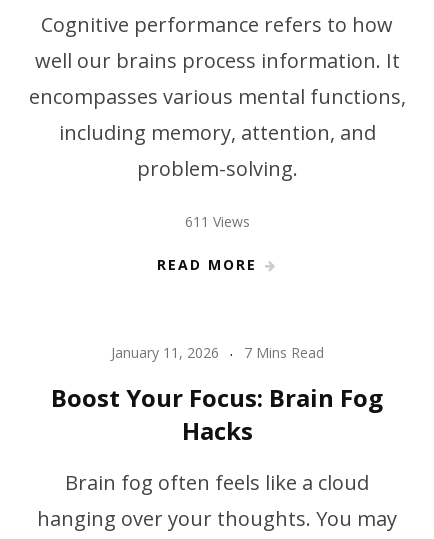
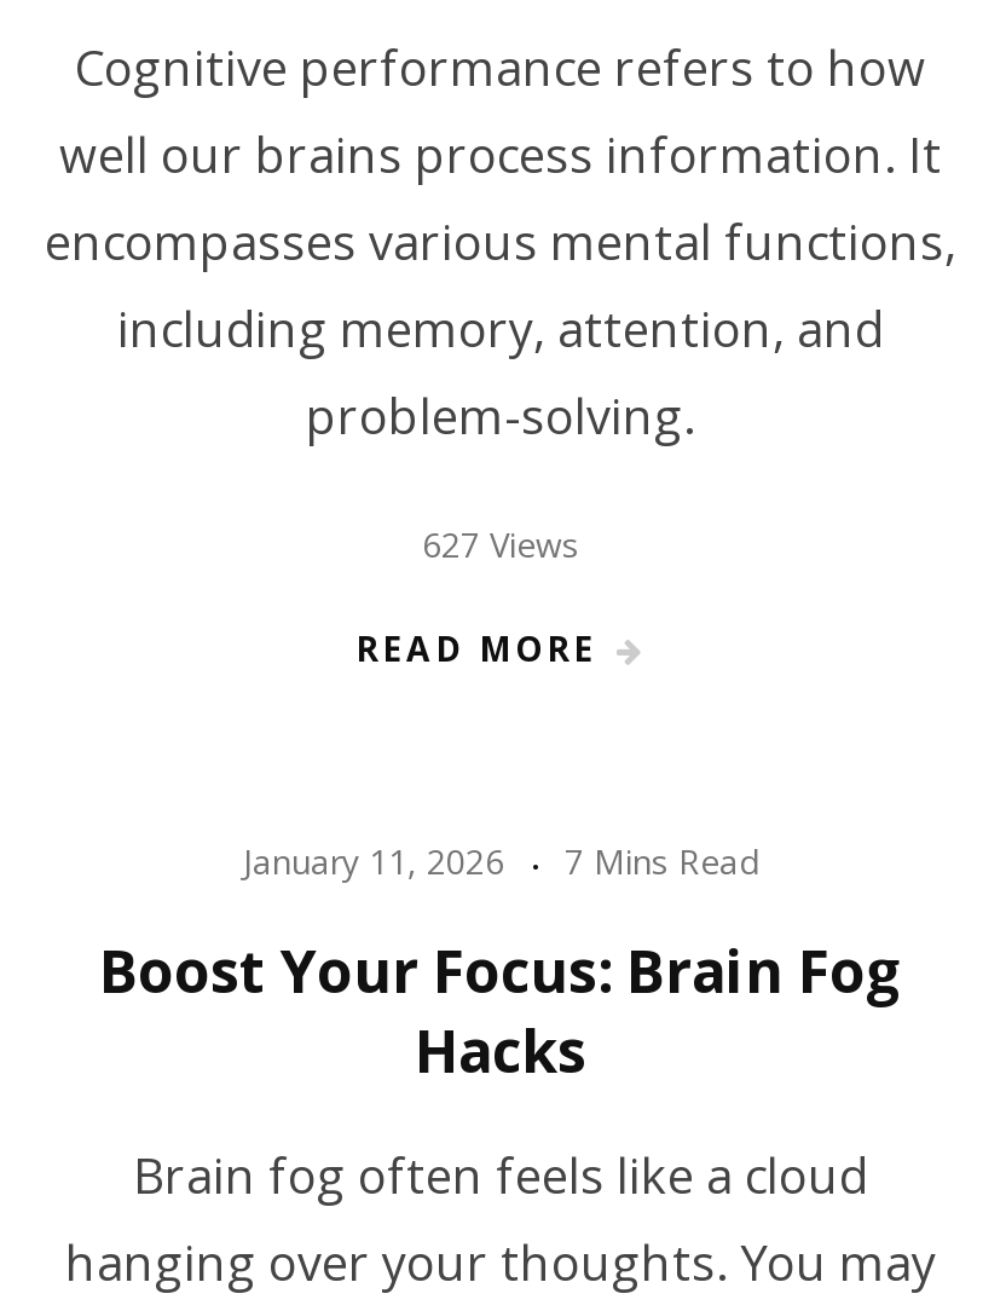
[184,212,249,231] 611 Views -> [422,521,579,567] 627 Views

